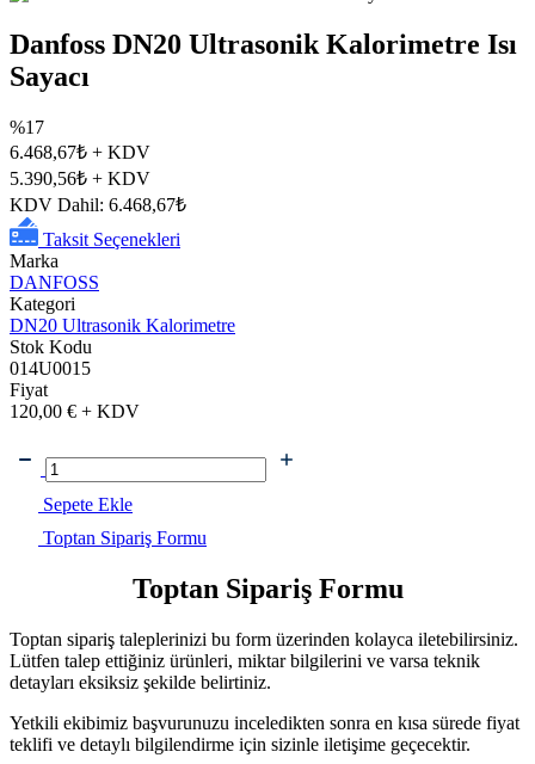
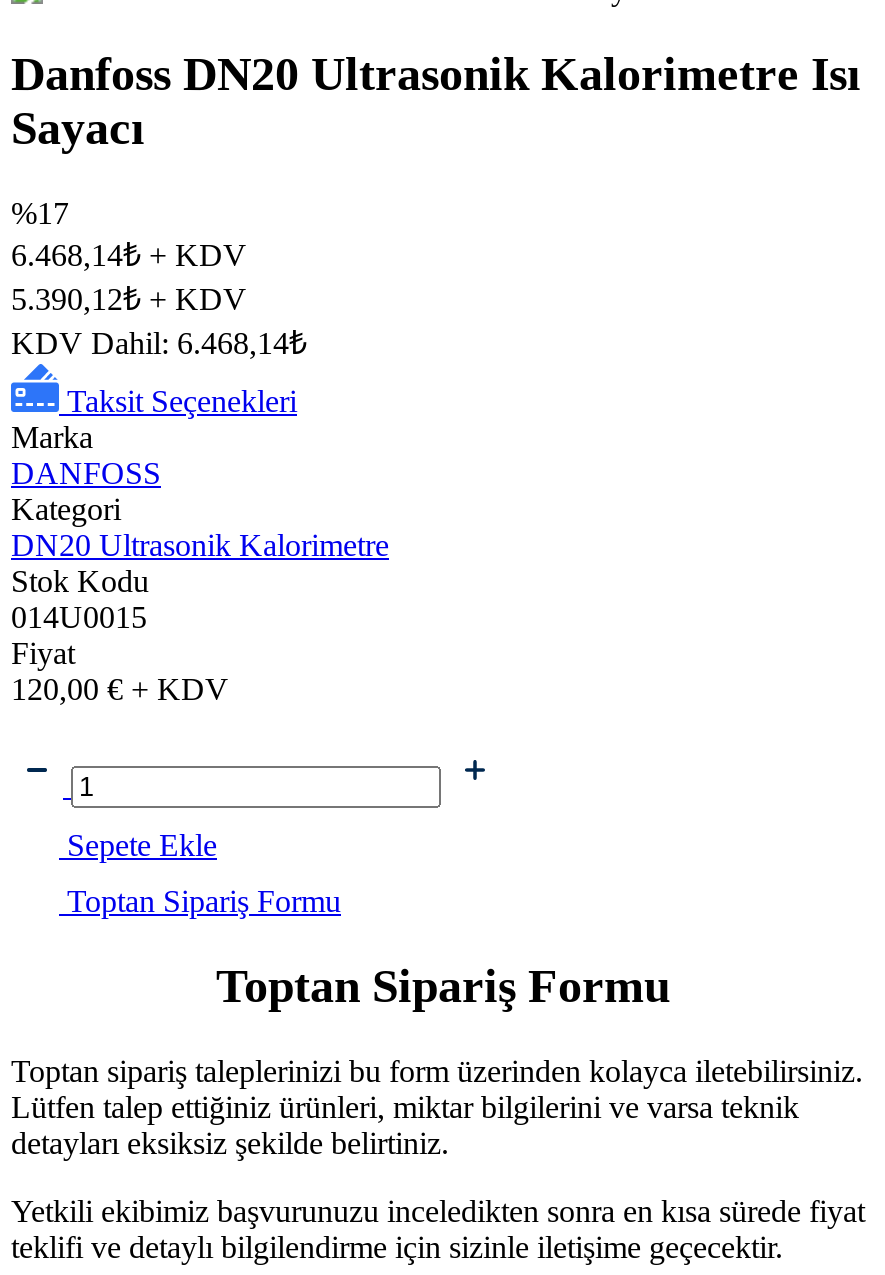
[10,142,150,162] 6.468,67₺ + KDV -> [11,238,247,272] 6.468,14₺ + KDV
[10,168,150,188] 5.390,56₺ + KDV -> [11,282,247,316] 5.390,12₺ + KDV
[10,194,186,215] KDV Dahil: 6.468,67₺ -> [11,326,307,360] KDV Dahil: 6.468,14₺

